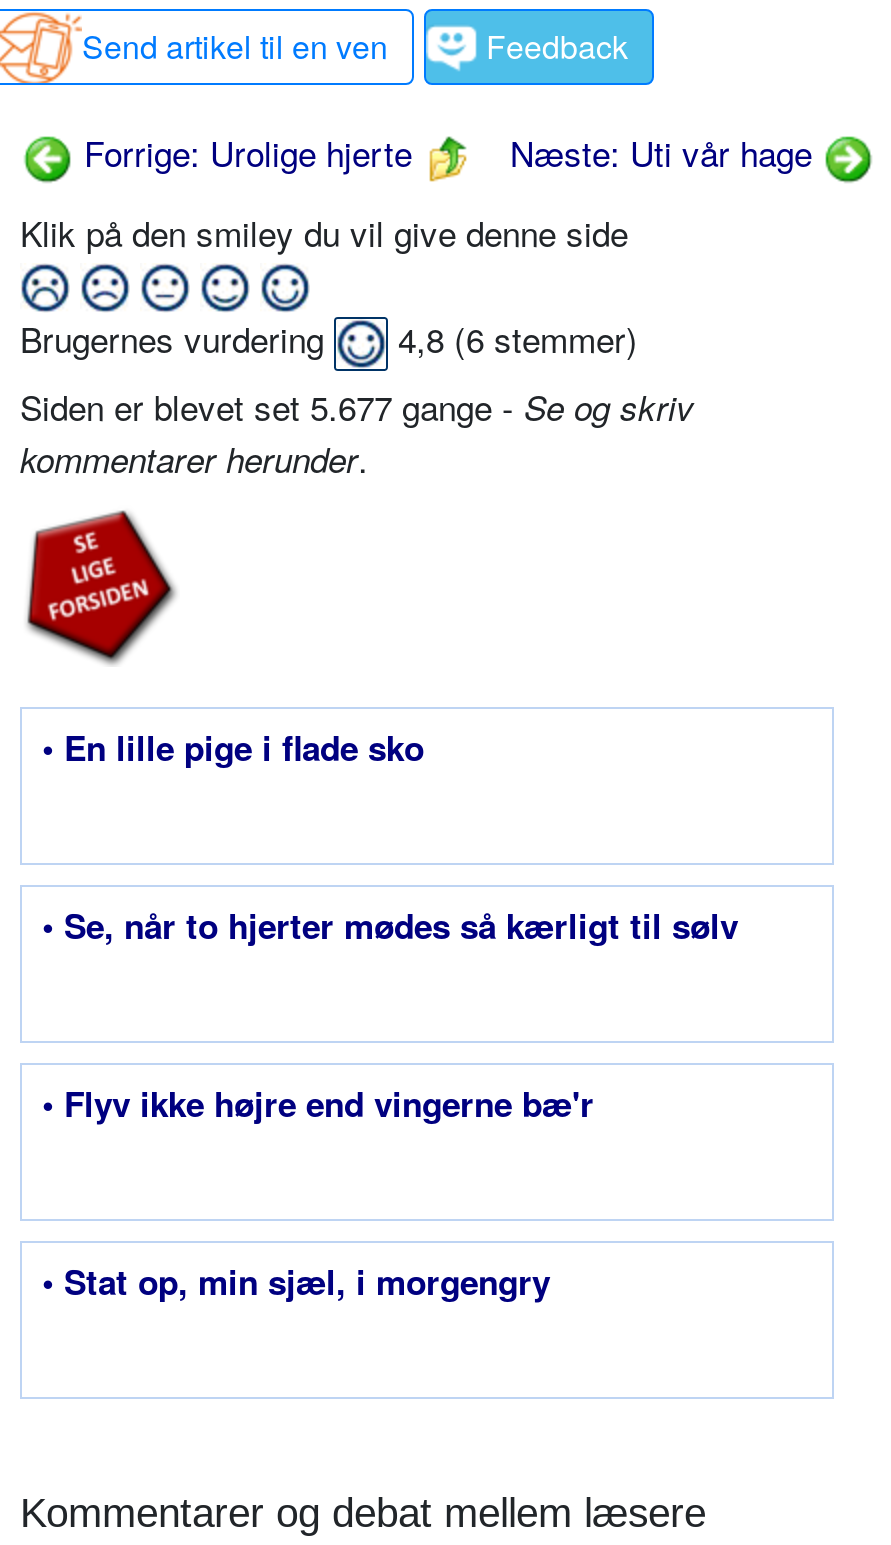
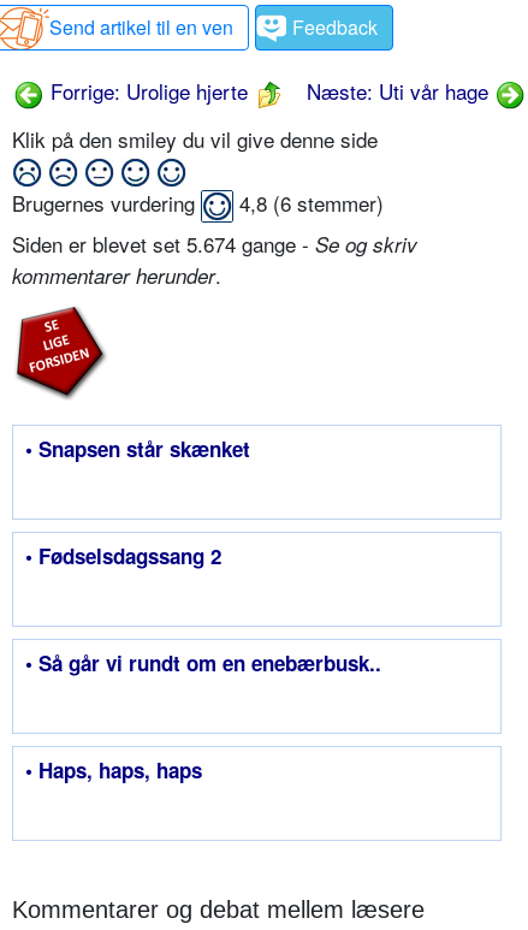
[20,381,694,431] Siden er blevet set 5.677 gange - Se og skriv -> [12,229,417,259] Siden er blevet set 5.674 gange - Se og skriv
[42,723,424,771] • En lille pige i flade sko -> [25,434,250,463] • Snapsen står skænket
[42,901,738,949] • Se, når to hjerter mødes så kærligt til sølv -> [25,542,221,570] • Fødselsdagssang 2
[42,1079,594,1127] • Flyv ikke højre end vingerne bæ'r -> [25,649,381,677] • Så går vi rundt om en enebærbusk..
[42,1257,550,1305] • Stat op, min sjæl, i morgengry -> [25,756,202,785] • Haps, haps, haps

